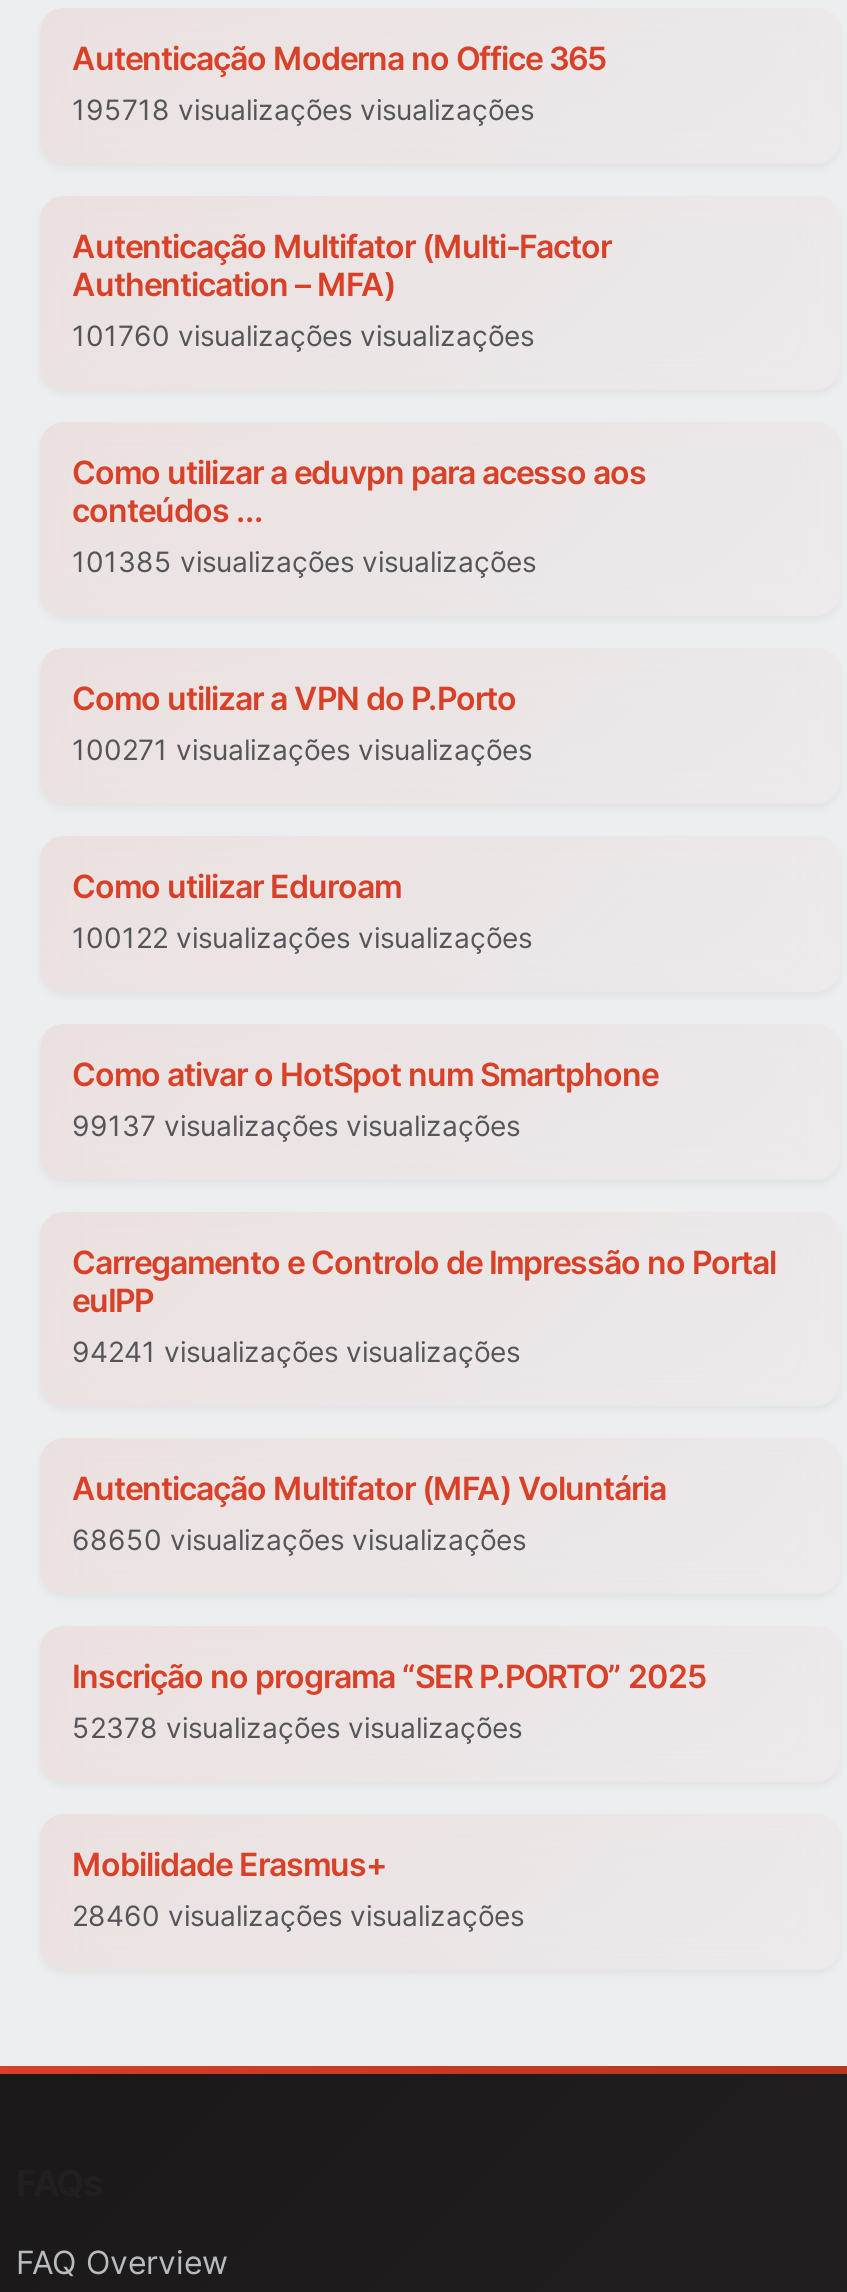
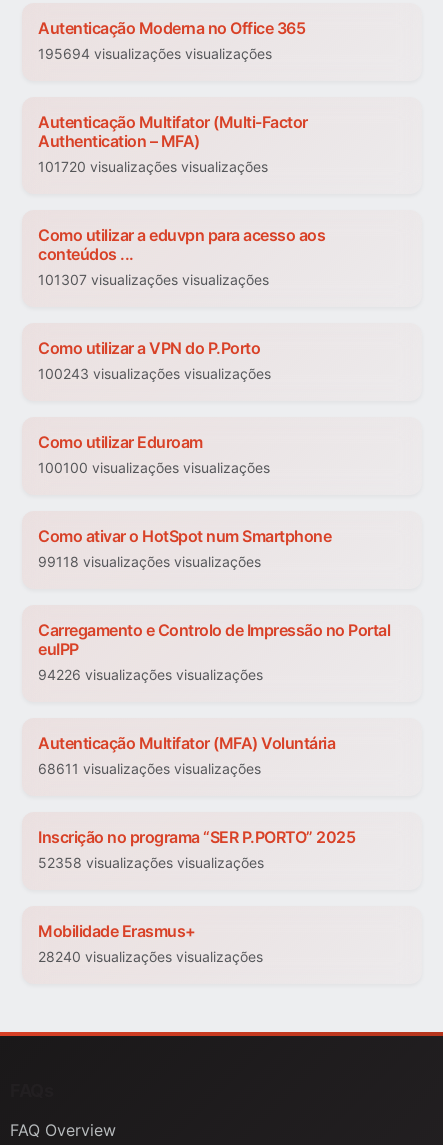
[72,93,534,127] 195718 visualizações visualizações -> [38,45,272,62] 195694 visualizações visualizações
[72,319,534,353] 101760 visualizações visualizações -> [38,158,268,175] 101720 visualizações visualizações
[72,545,536,579] 101385 visualizações visualizações -> [38,271,269,288] 101307 visualizações visualizações
[72,733,532,767] 100271 visualizações visualizações -> [38,365,271,382] 100243 visualizações visualizações
[72,921,532,955] 100122 visualizações visualizações -> [38,459,270,476] 100100 visualizações visualizações
[72,1109,520,1143] 99137 visualizações visualizações -> [38,553,261,570] 99118 visualizações visualizações
[72,1335,520,1369] 94241 visualizações visualizações -> [38,666,263,683] 94226 visualizações visualizações
[72,1523,526,1557] 68650 visualizações visualizações -> [38,760,261,777] 68611 visualizações visualizações
[72,1711,522,1745] 52378 visualizações visualizações -> [38,854,264,871] 52358 visualizações visualizações
[72,1899,524,1933] 28460 visualizações visualizações -> [38,948,263,965] 28240 visualizações visualizações

